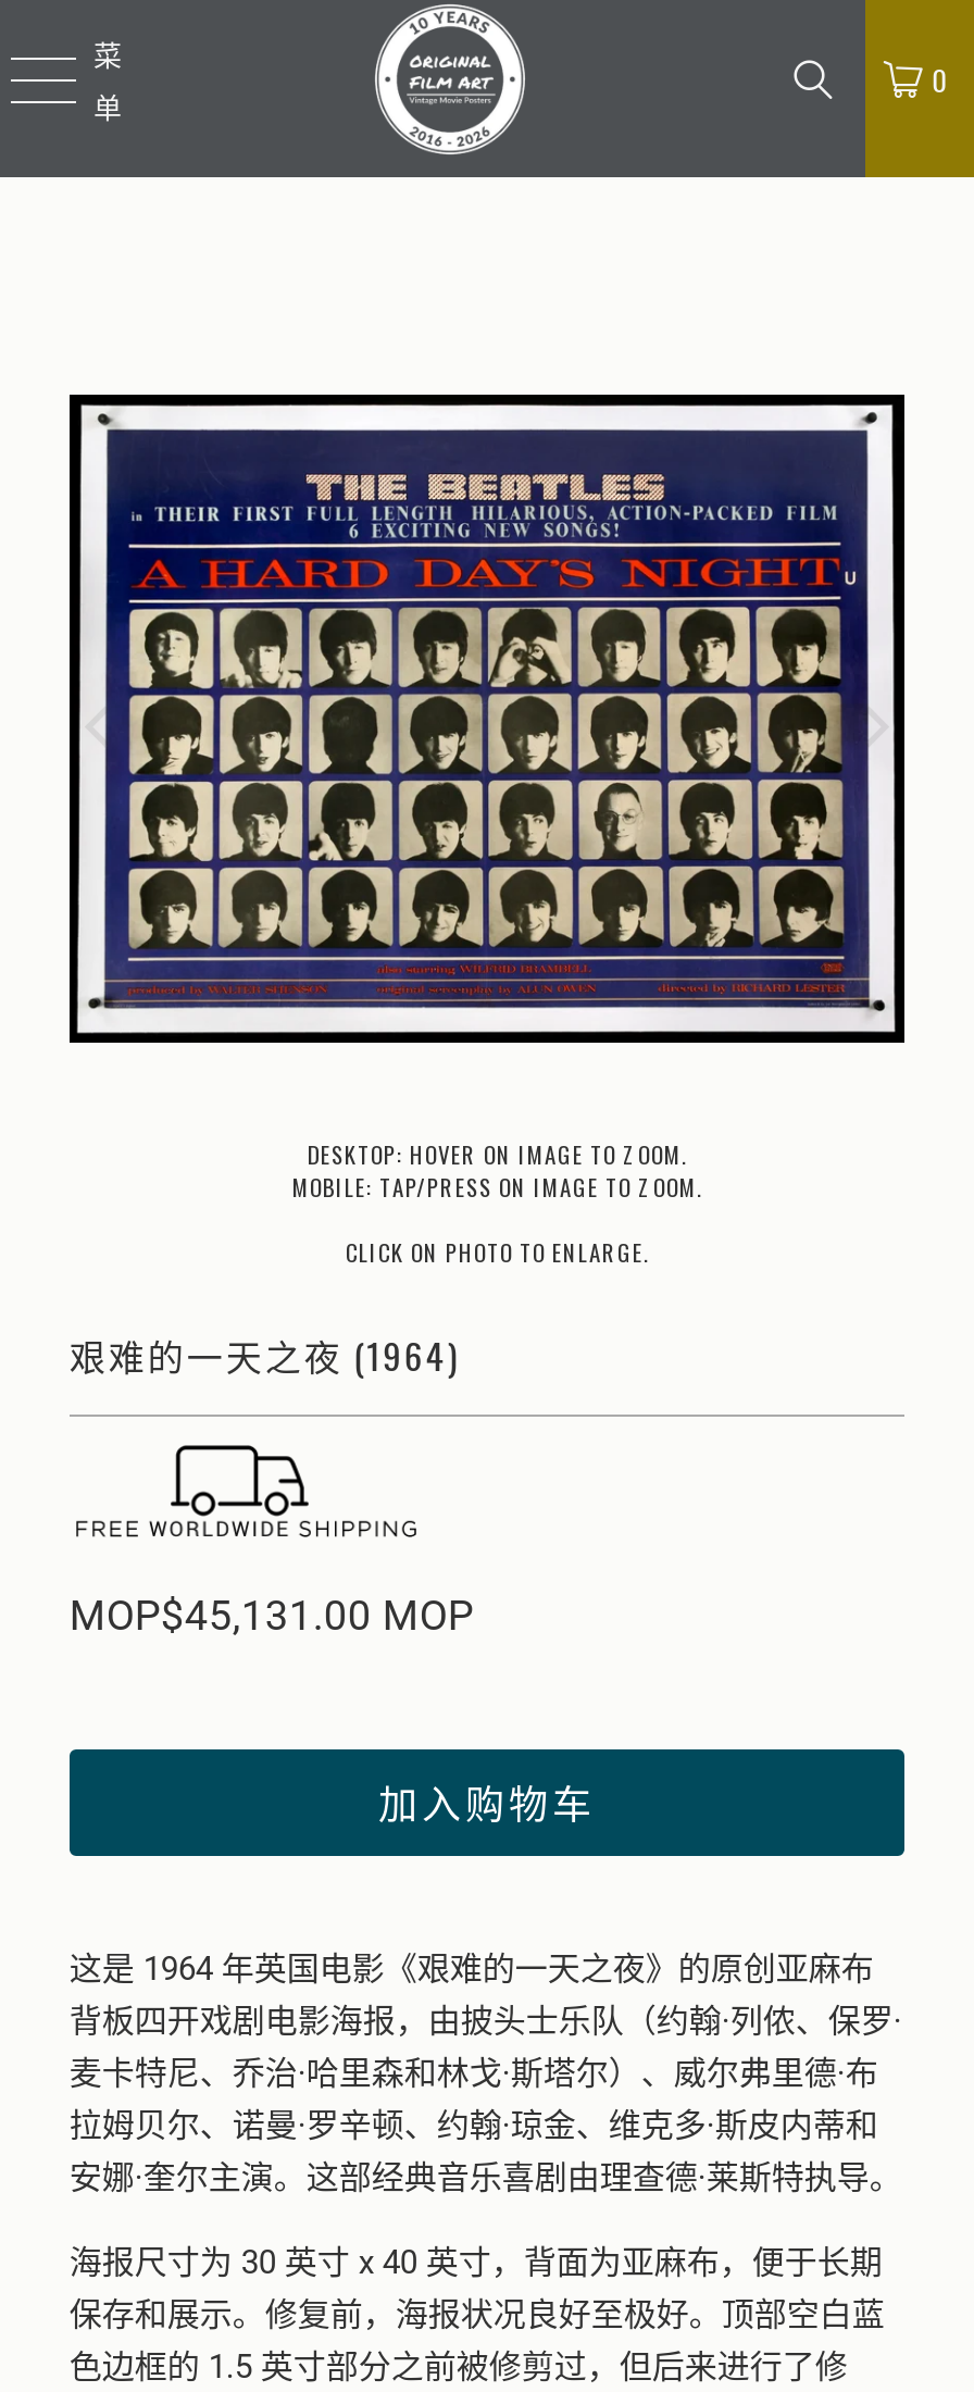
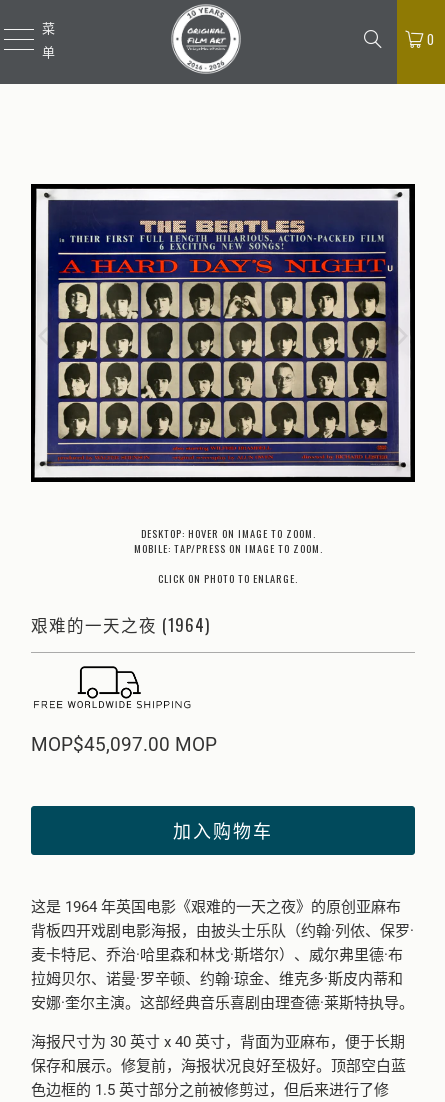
[69,1590,474,1640] MOP$45,131.00 MOP -> [31,733,217,756] MOP$45,097.00 MOP

